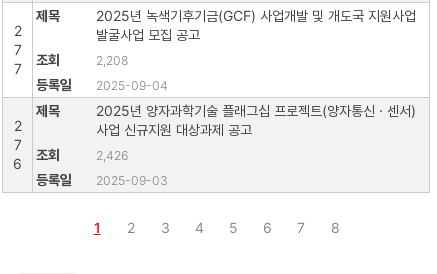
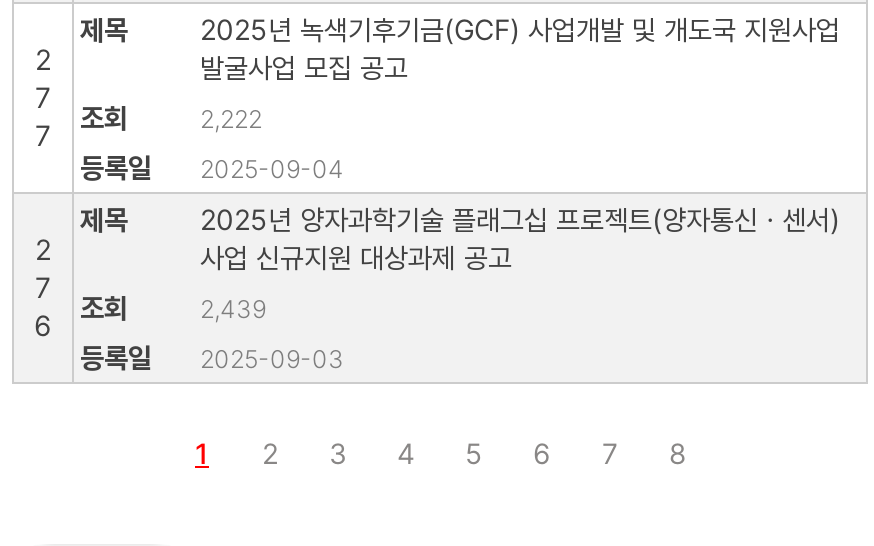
[96,53,129,68] 2,208 -> [200,104,262,134] 2,222
[96,148,128,163] 2,426 -> [200,294,266,324] 2,439

